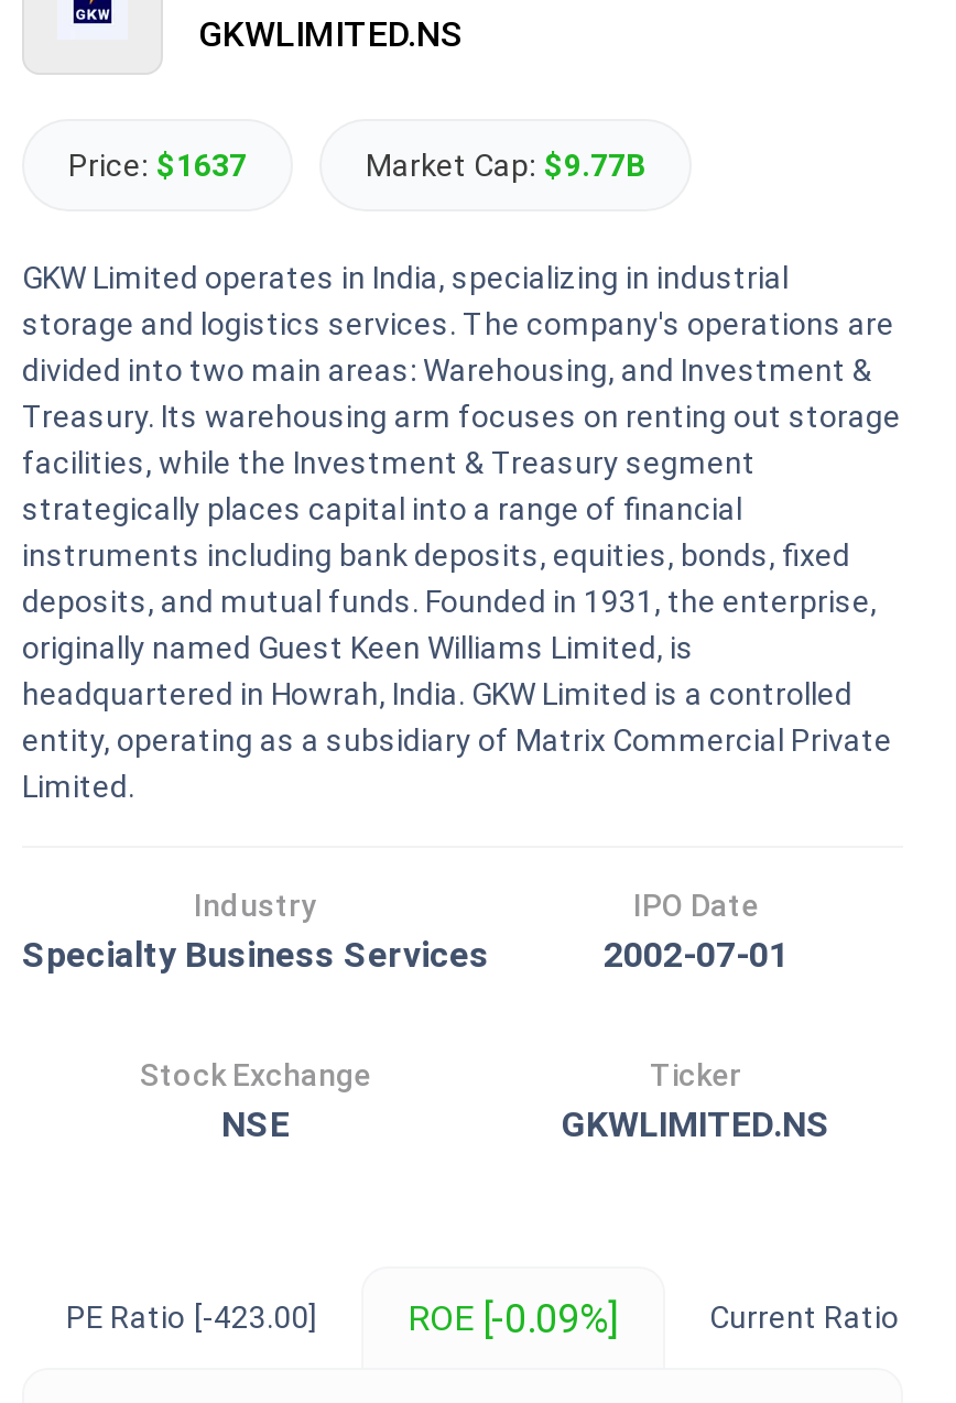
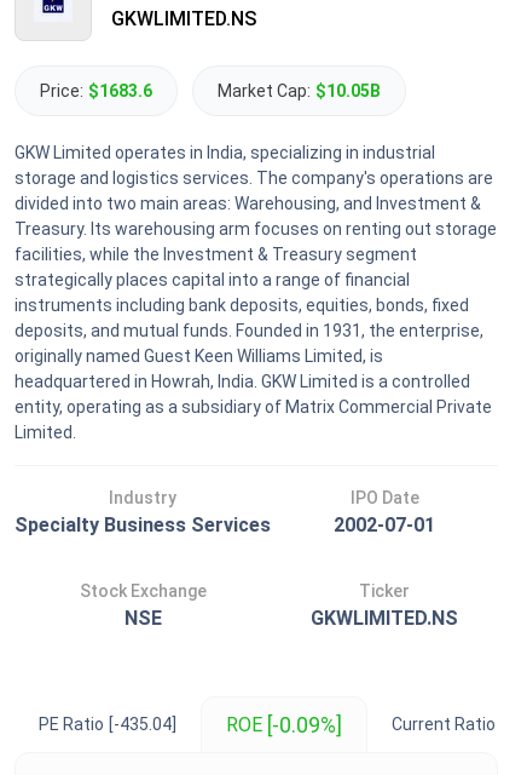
[68,148,247,183] Price: $1637 -> [40,81,152,101] Price: $1683.6
[366,148,645,183] Market Cap: $9.77B -> [218,81,381,101] Market Cap: $10.05B
[66,1299,317,1335] PE Ratio [-423.00] -> [39,714,176,734] PE Ratio [-435.04]

